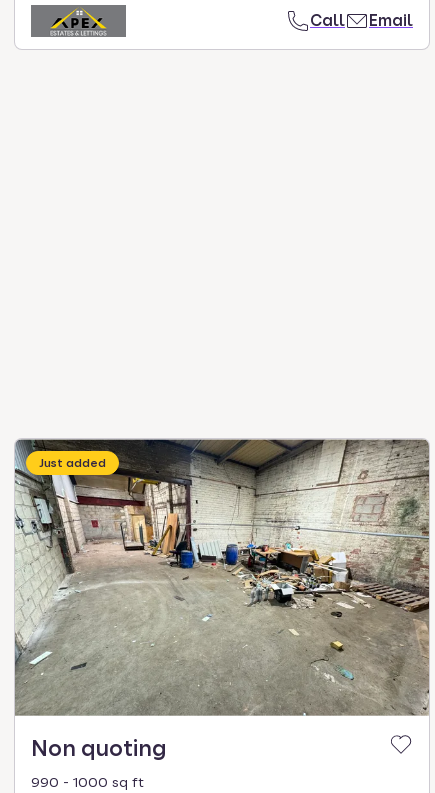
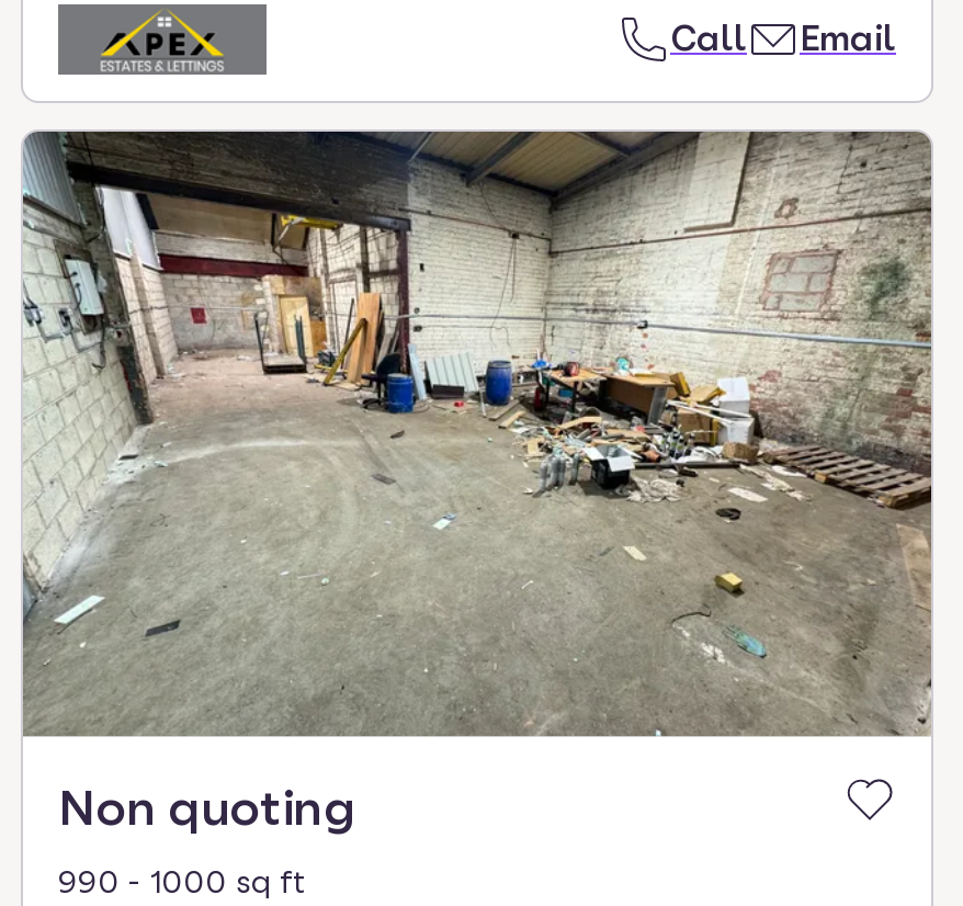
[39,456,106,470] Just added -> none

